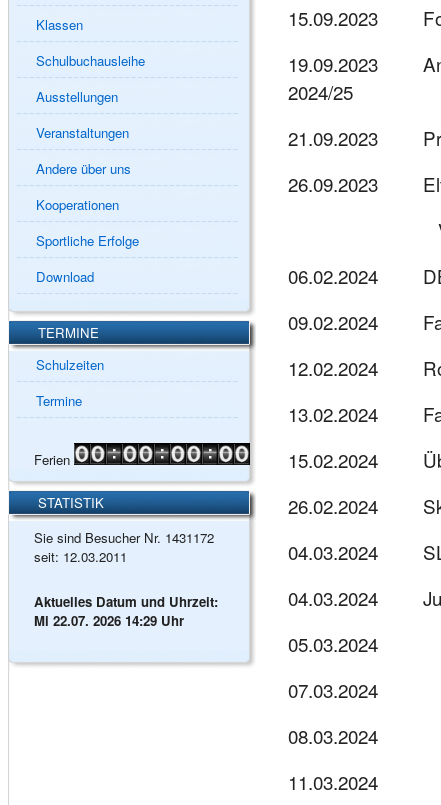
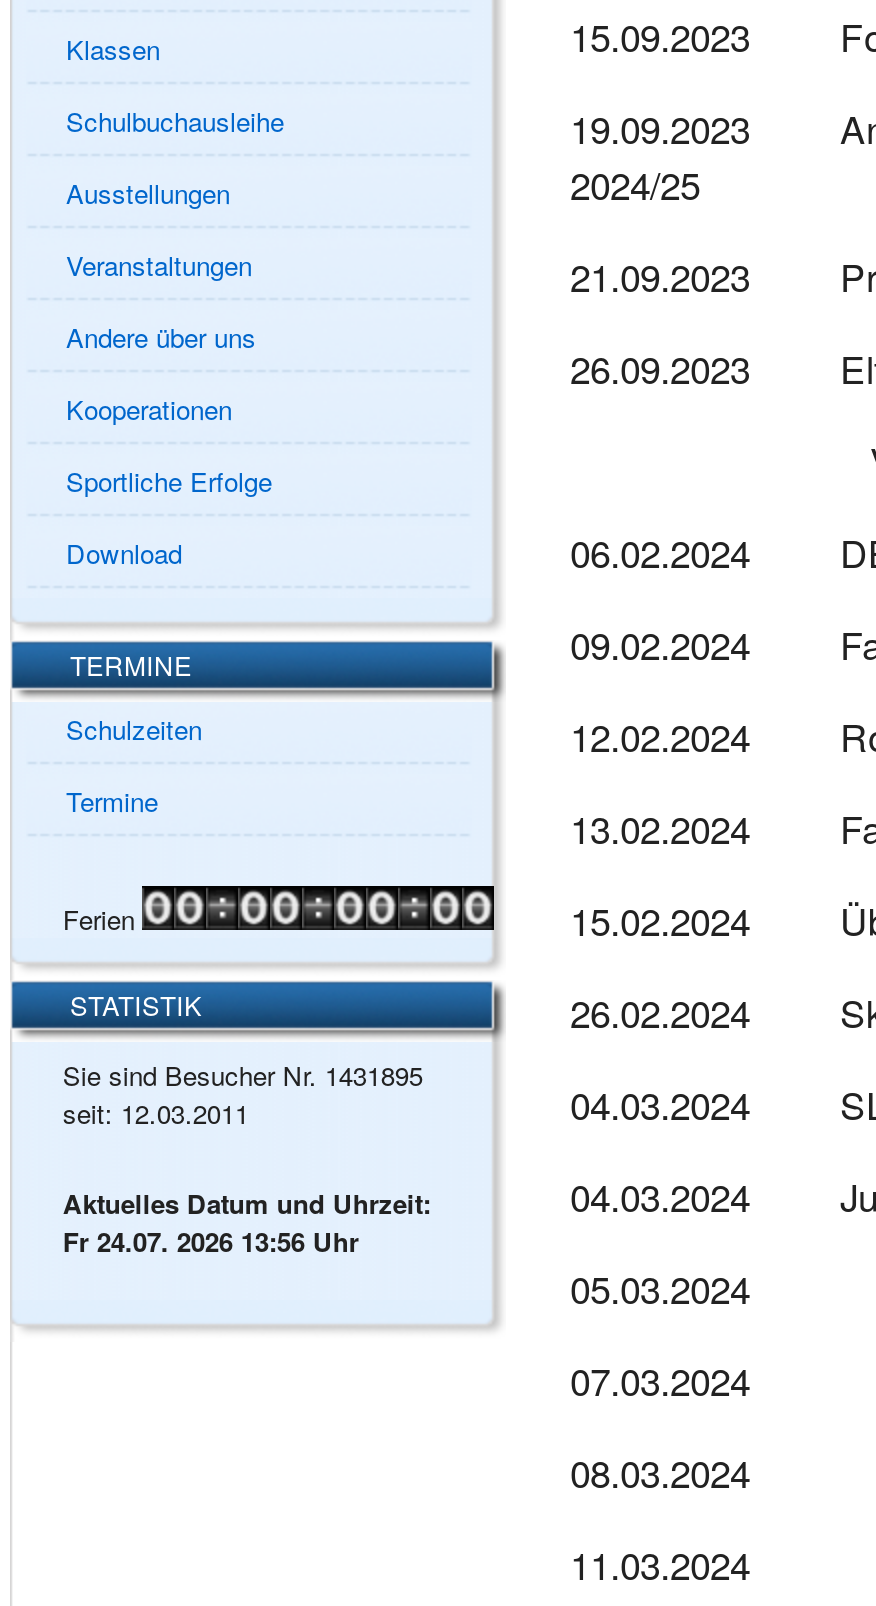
[34,528,214,547] Sie sind Besucher Nr. 1431172 -> [63,1056,423,1094] Sie sind Besucher Nr. 1431895
[34,611,184,630] Mi 22.07. 2026 14:29 Uhr -> [63,1223,359,1261] Fr 24.07. 2026 13:56 Uhr

